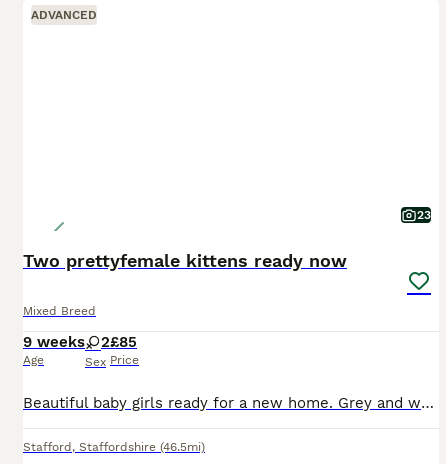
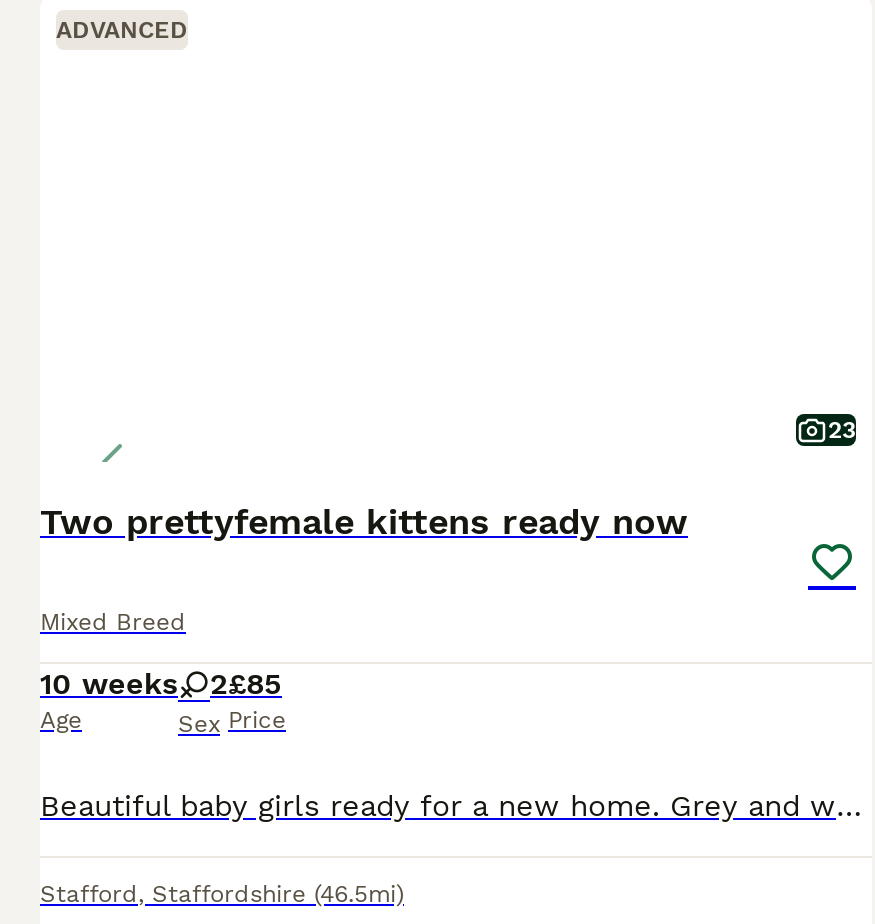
[23,333,137,351] 9 weeks 2 £85 -> [40,666,282,702] 10 weeks 2 £85

